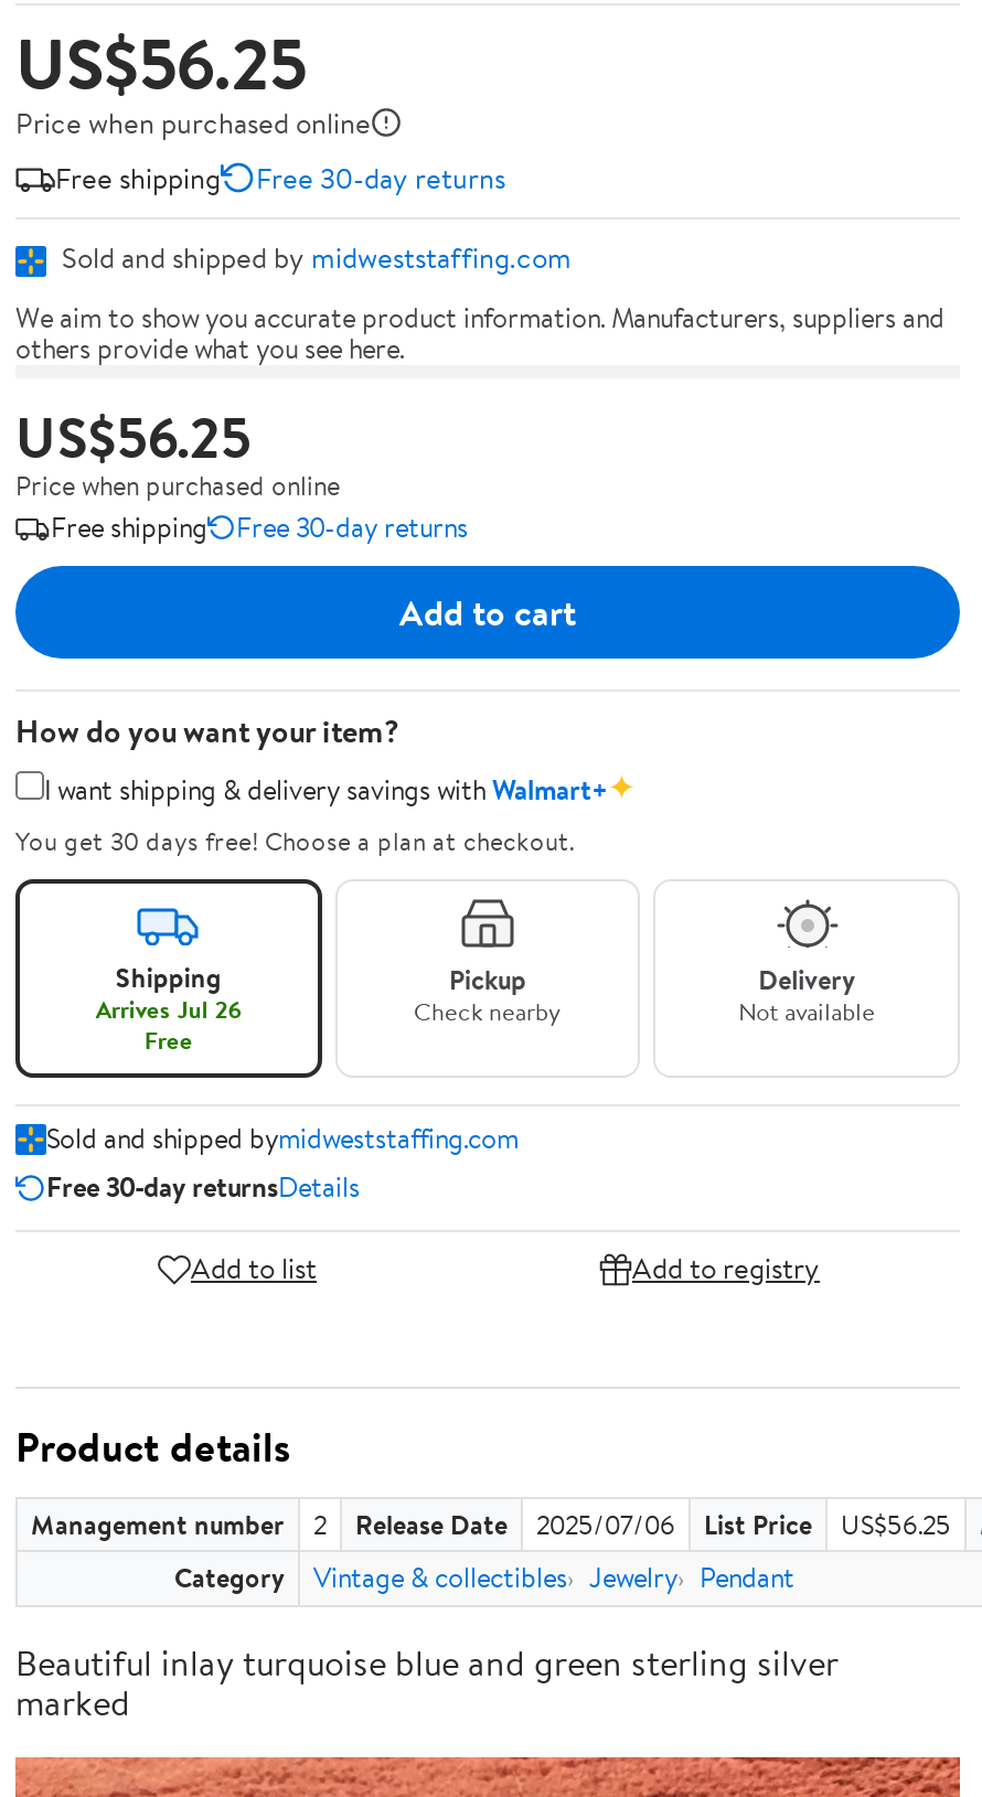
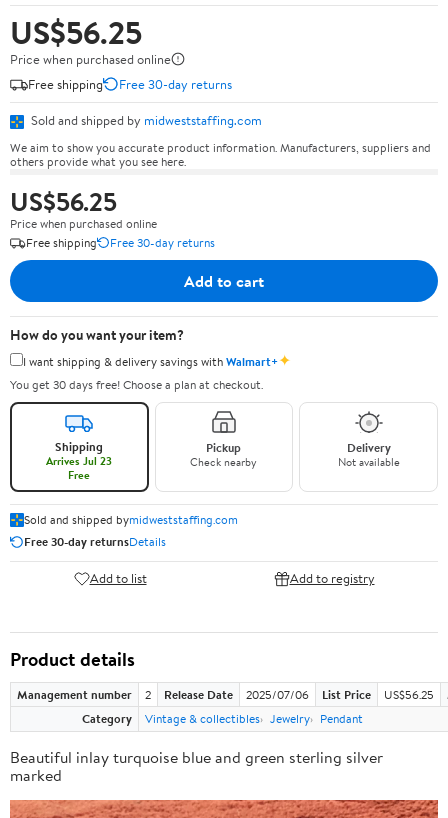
[96,992,241,1027] Arrives Jul 26 -> [46,453,112,469] Arrives Jul 23

